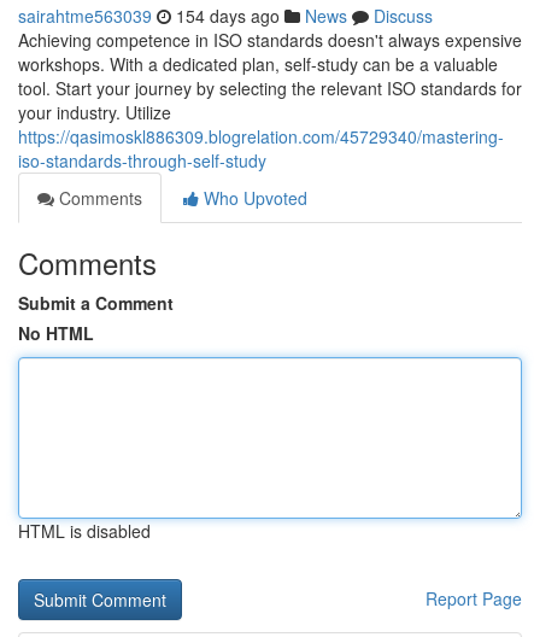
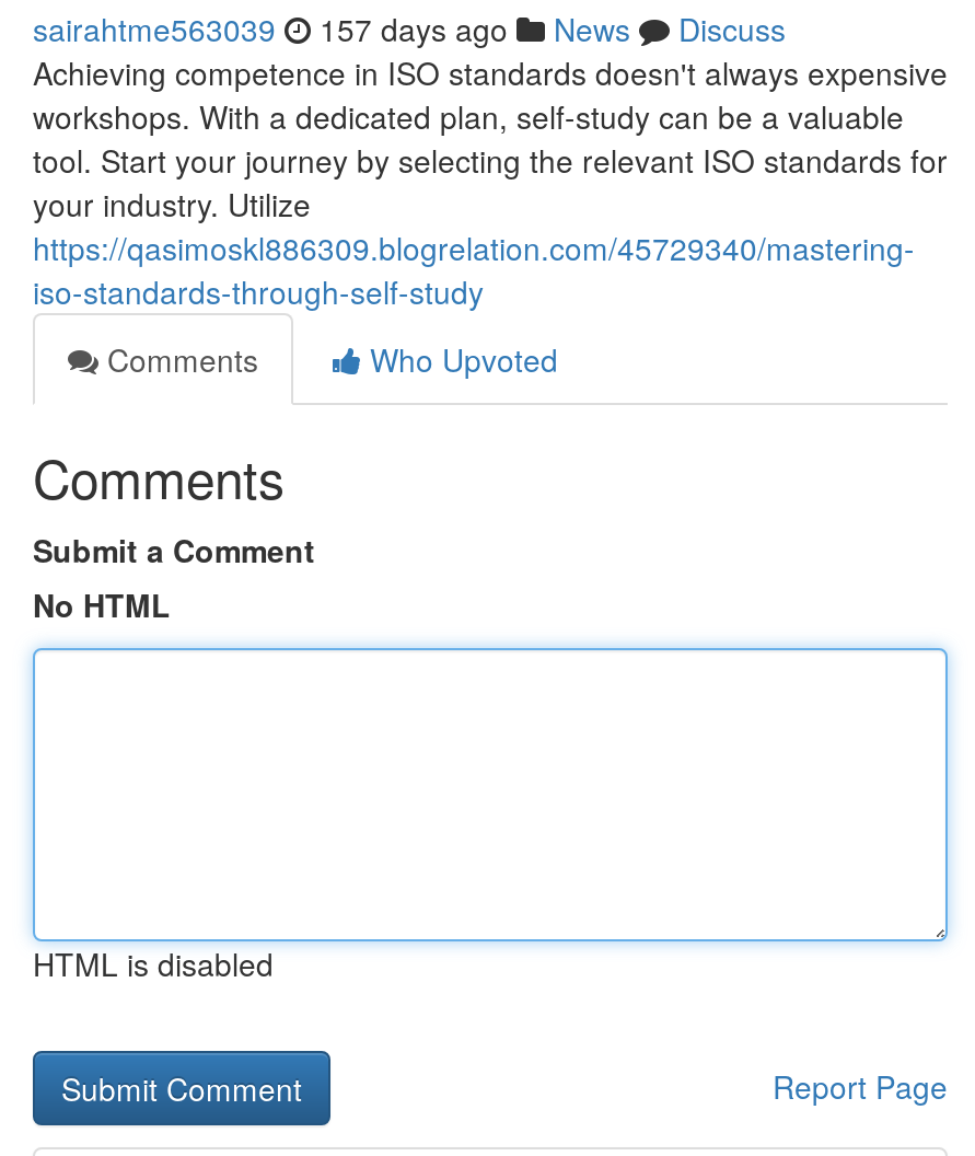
[18,4,433,28] sairahtme563039 154 days ago News Discuss -> [33,7,786,50] sairahtme563039 157 days ago News Discuss

